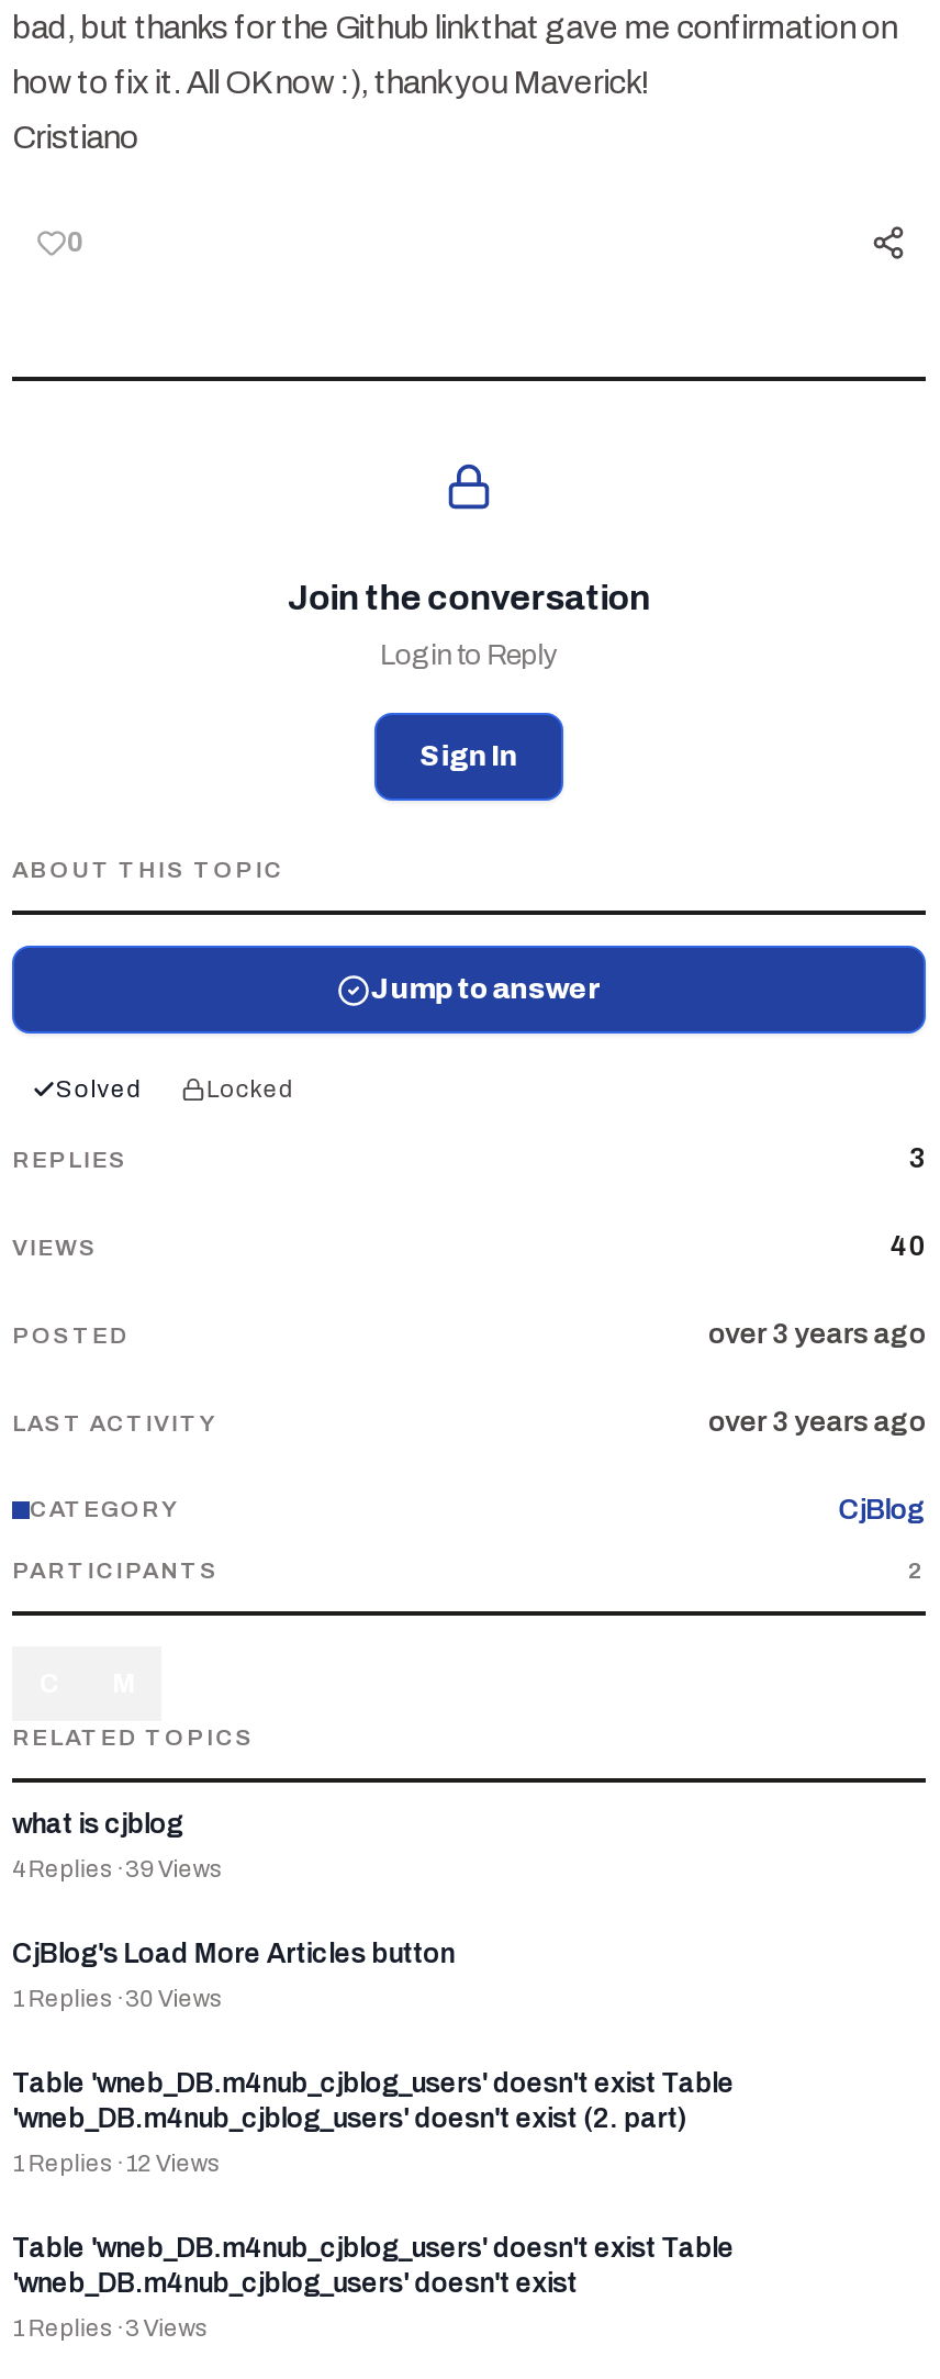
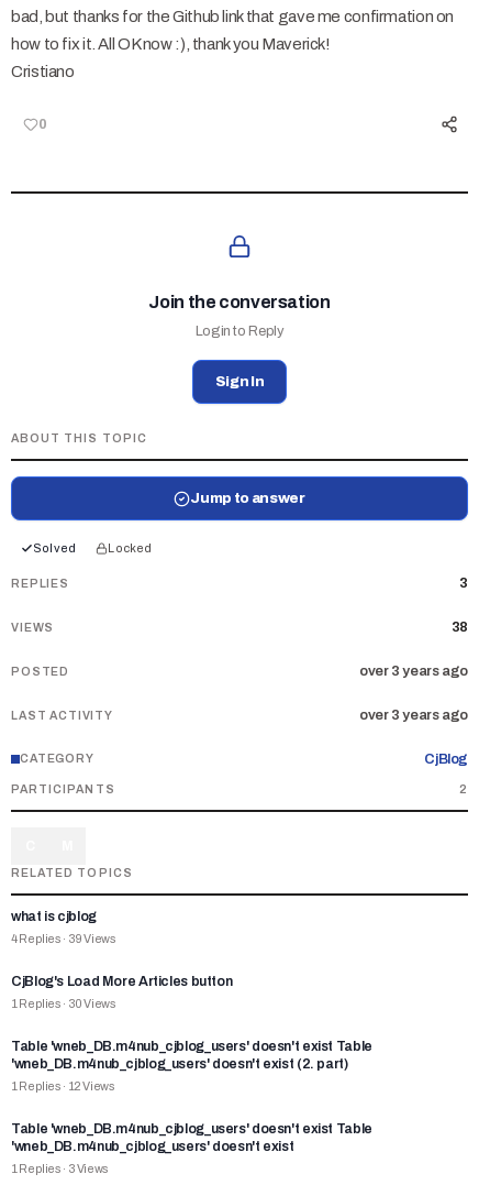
[890,1231,926,1262] 40 -> [451,619,468,635] 38

